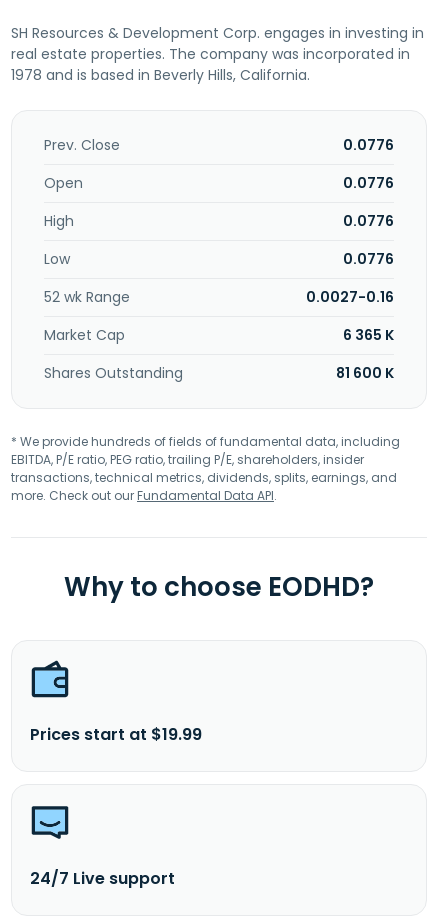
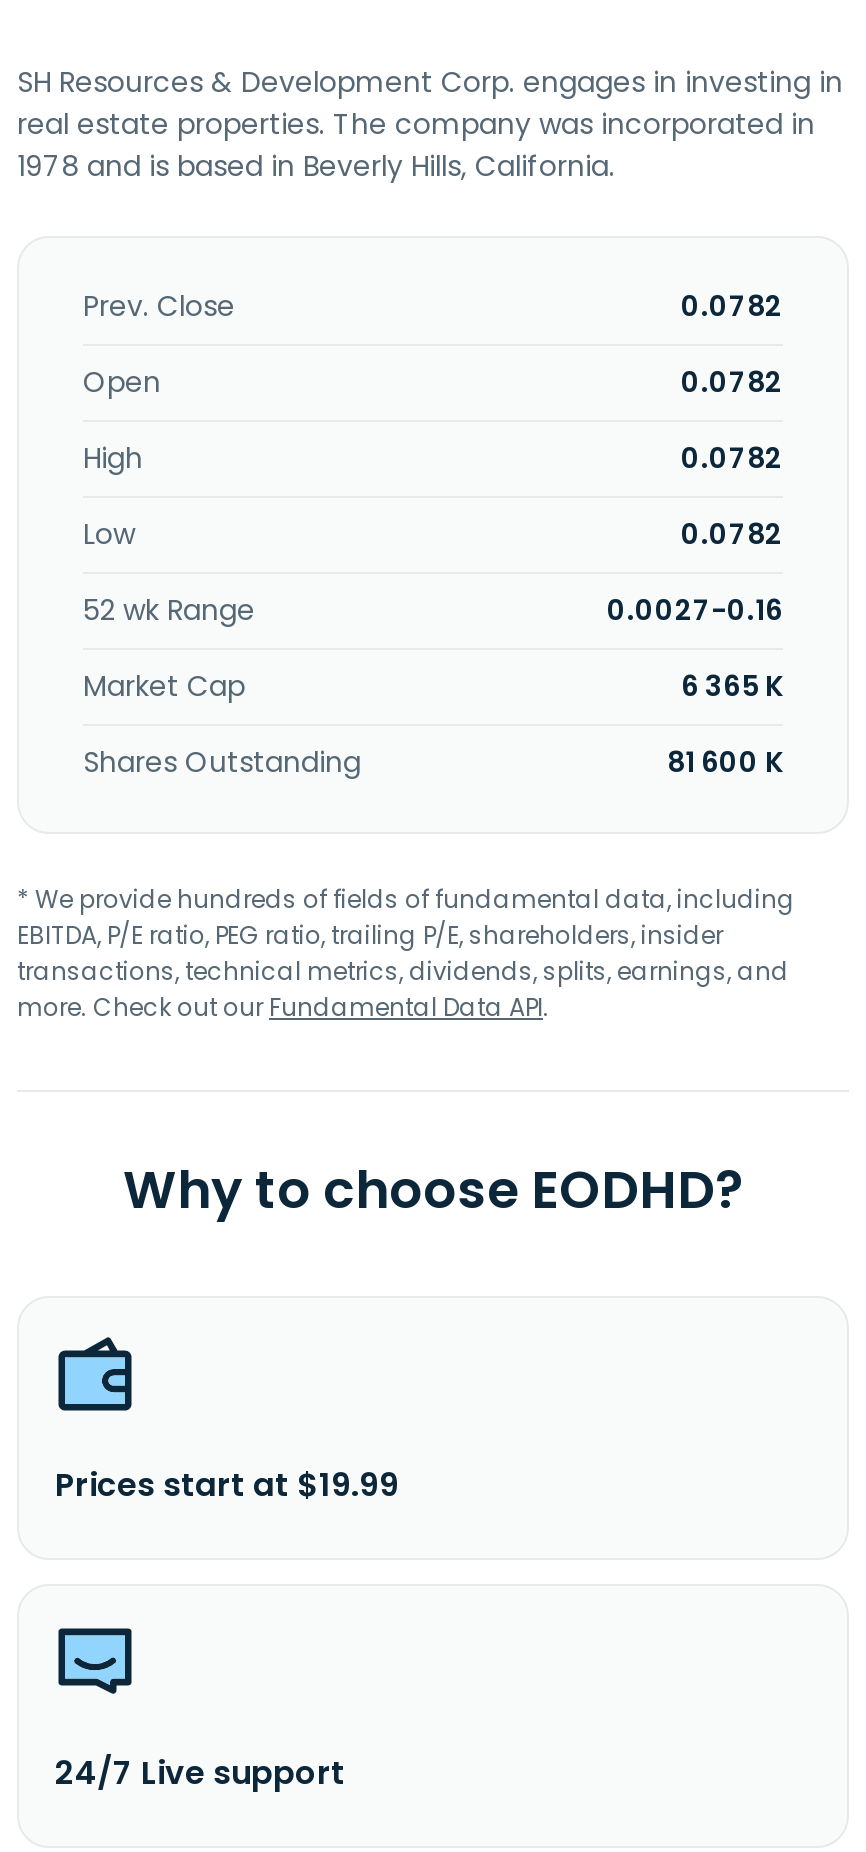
[343,135,394,155] 0.0776 -> [681,286,783,326] 0.0782
[343,173,394,193] 0.0776 -> [681,362,783,402] 0.0782
[343,211,394,231] 0.0776 -> [681,438,783,478] 0.0782
[343,249,394,269] 0.0776 -> [681,514,783,554] 0.0782

